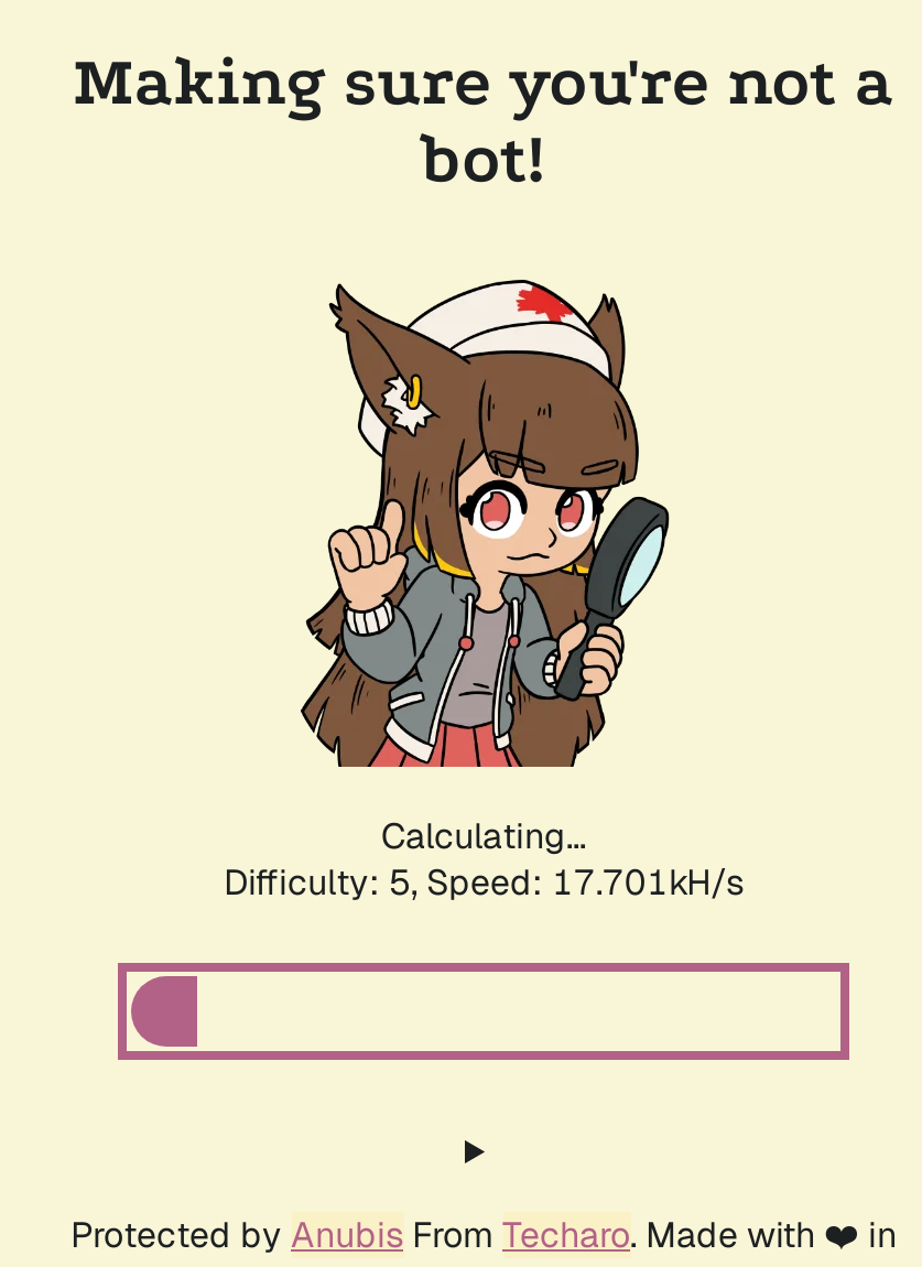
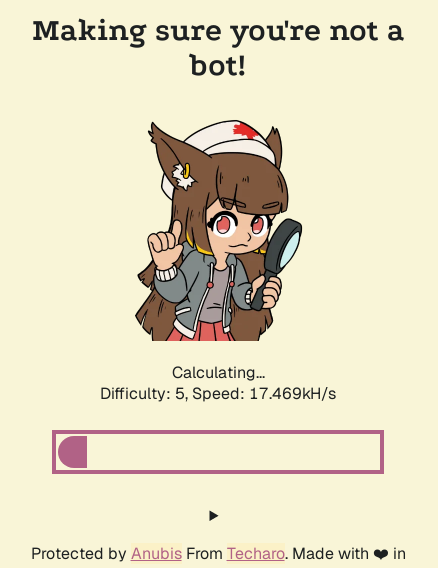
[224,859,744,906] Difficulty: 5, Speed: 17.701kH/s -> [100,383,336,404] Difficulty: 5, Speed: 17.469kH/s

